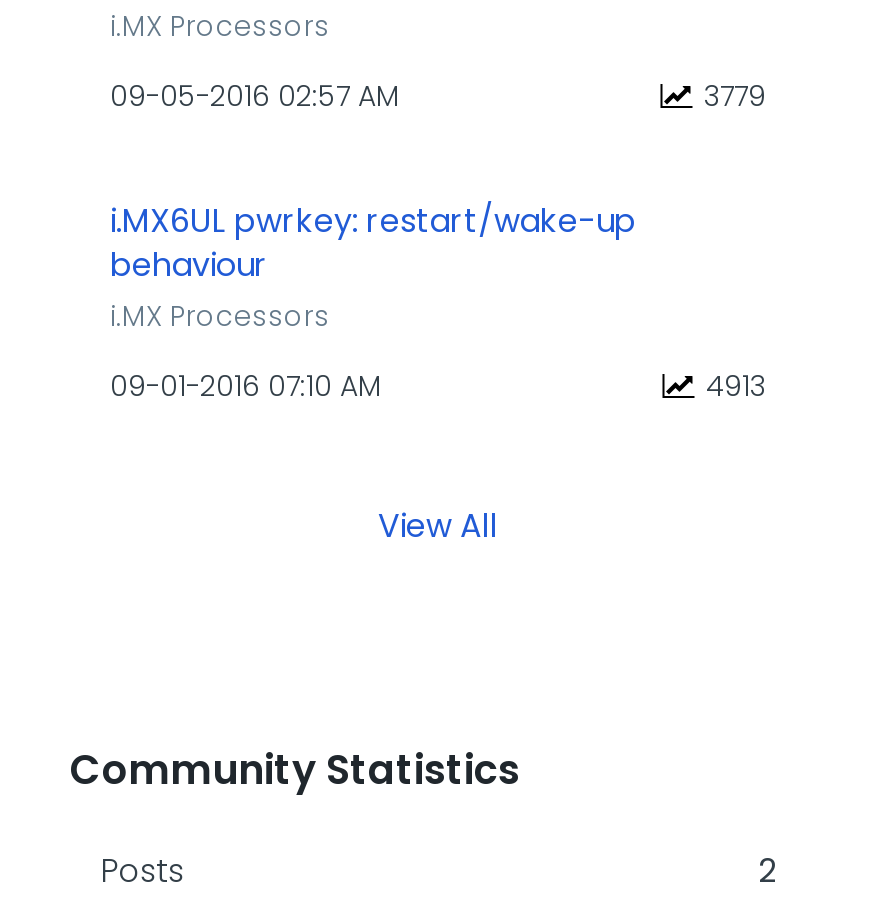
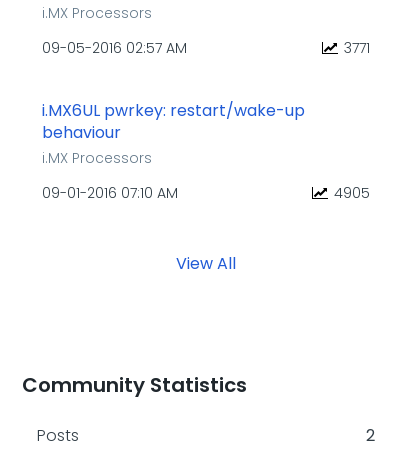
[696,76,766,116] 3779 -> [340,38,370,58] 3771
[698,366,766,406] 4913 -> [330,183,370,203] 4905

